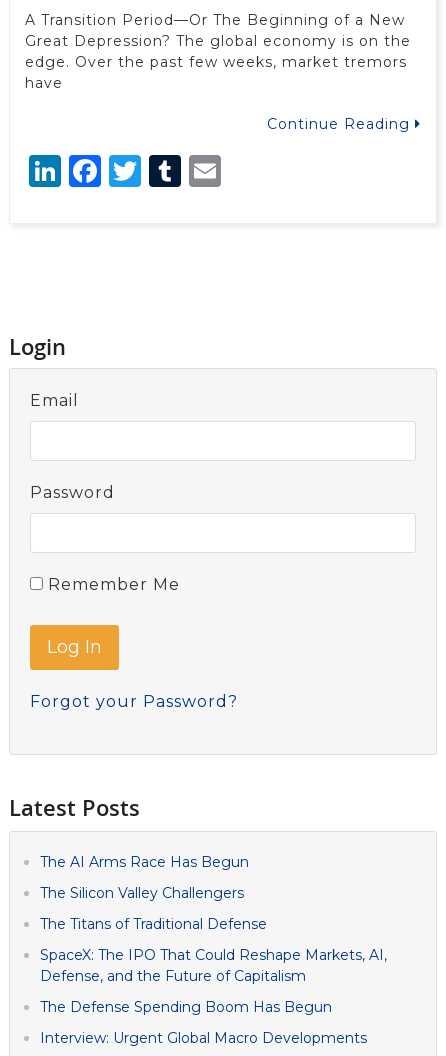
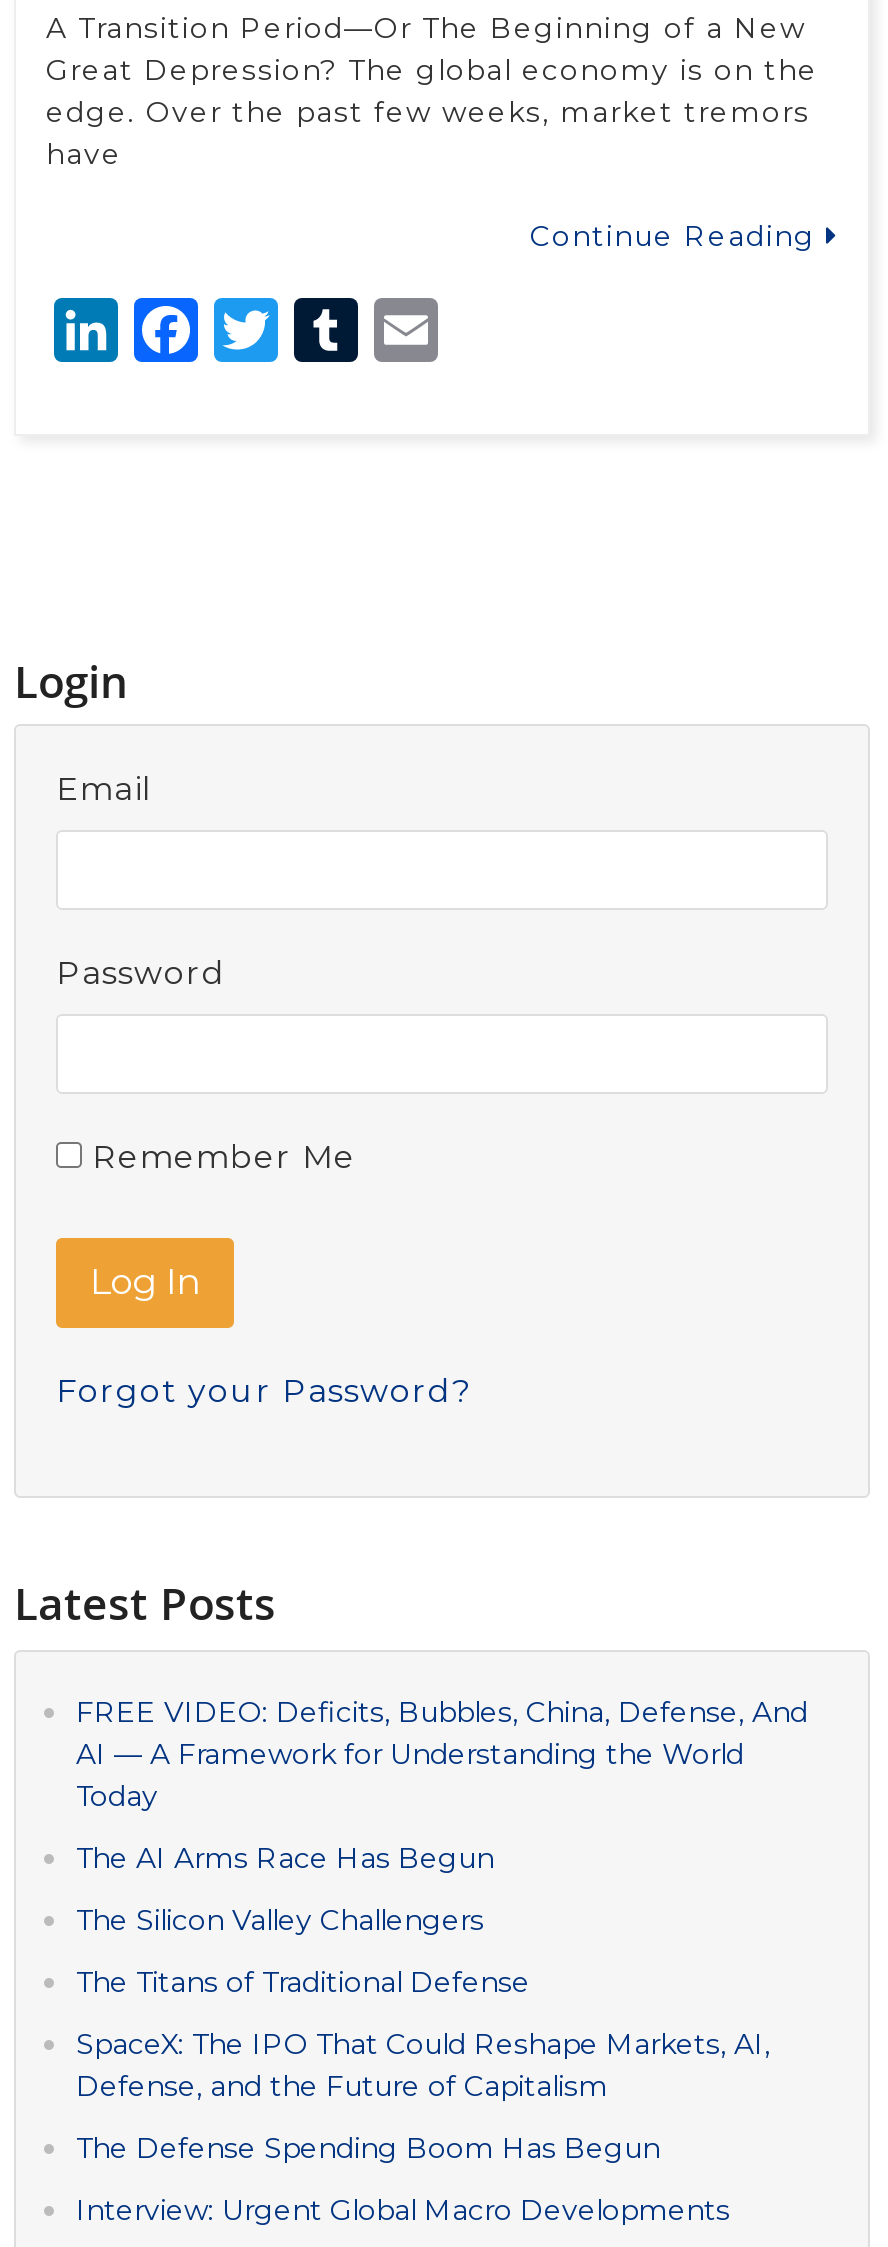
none -> [76,1693,808,1813] FREE VIDEO: Deficits, Bubbles, China, Defense, And | AI — A Framework for Understanding the World | Today

